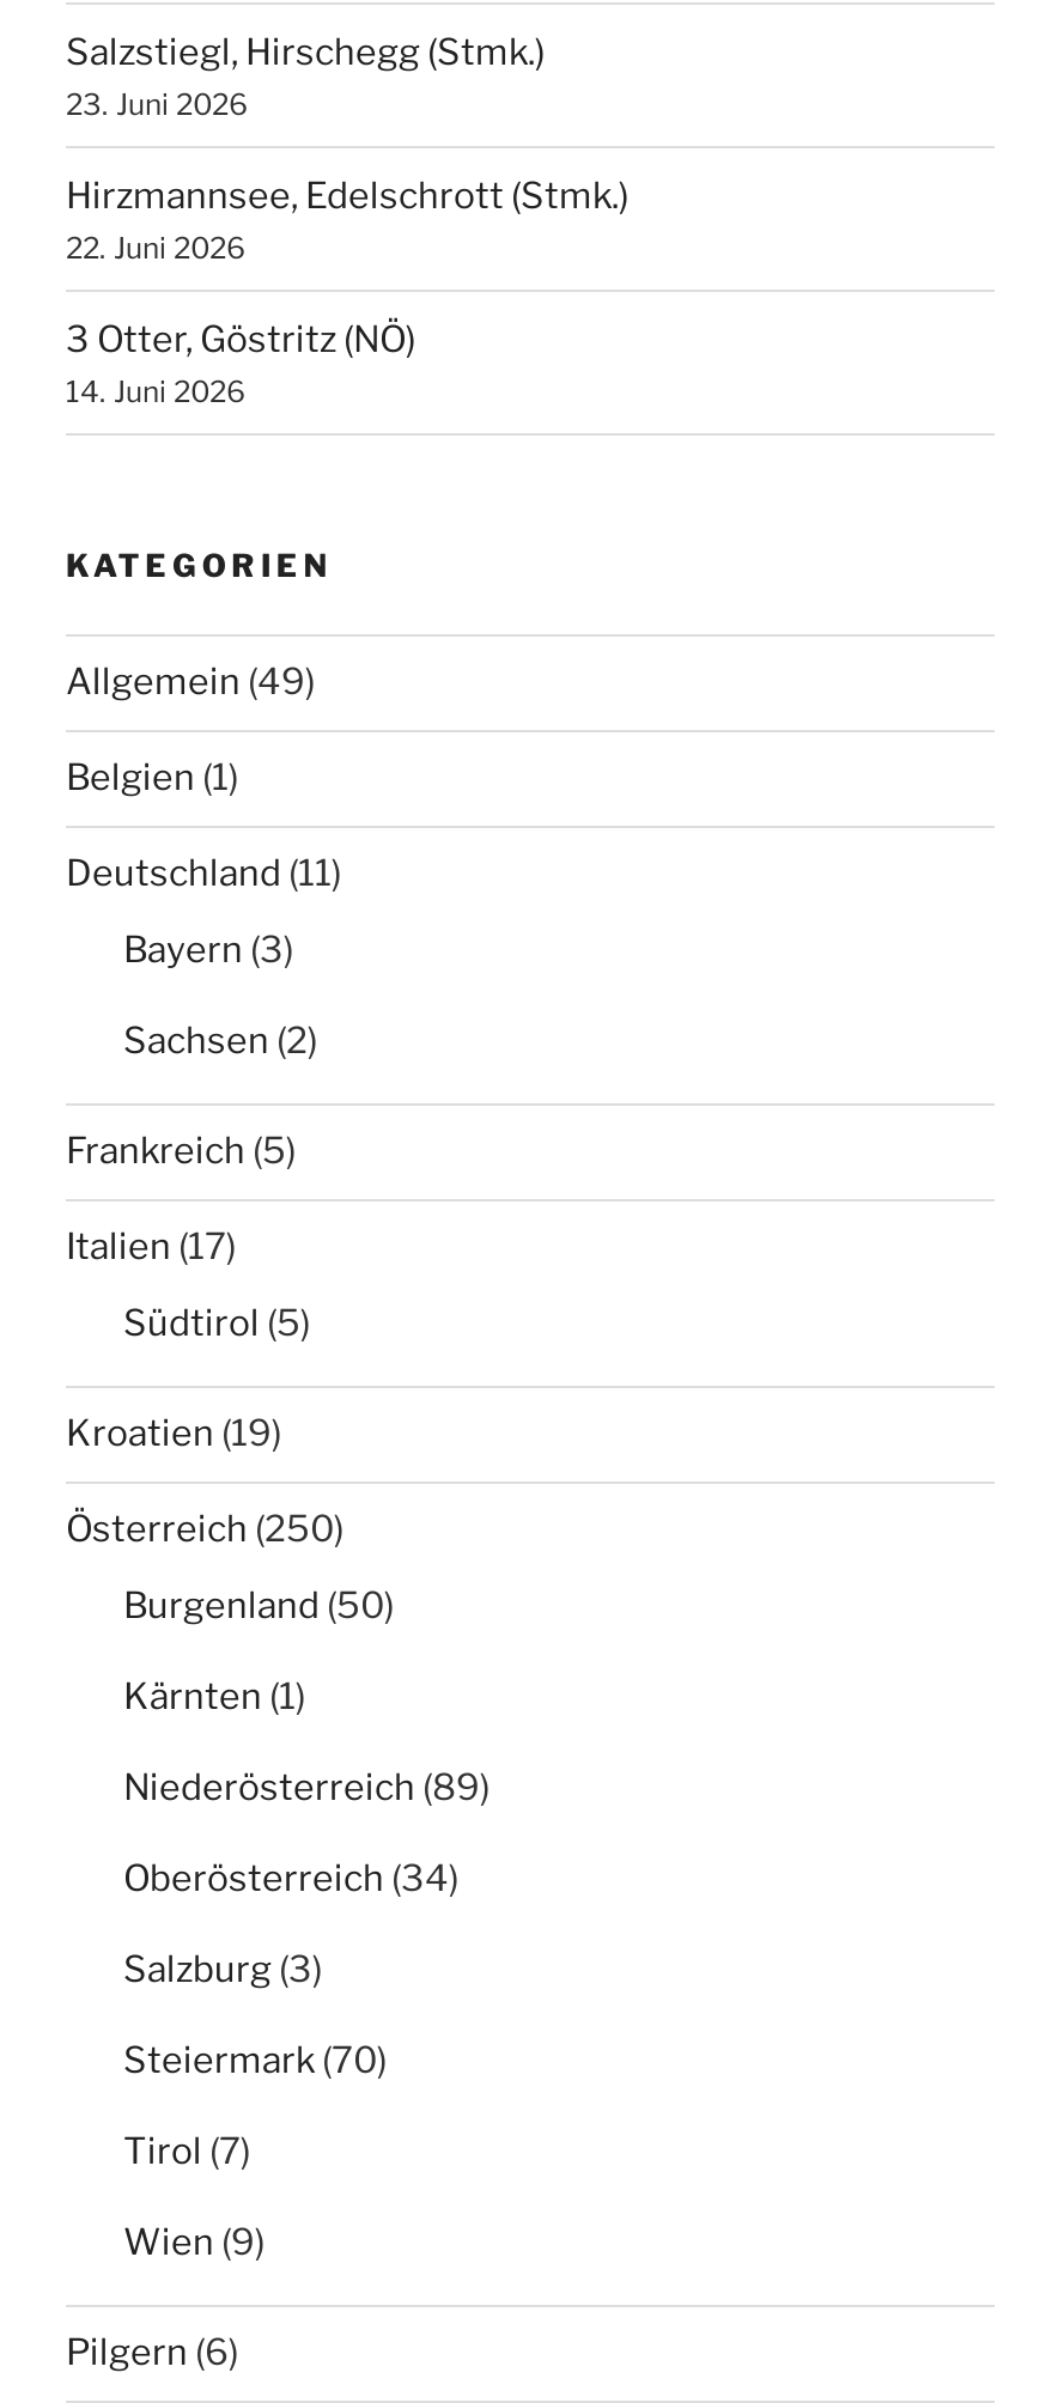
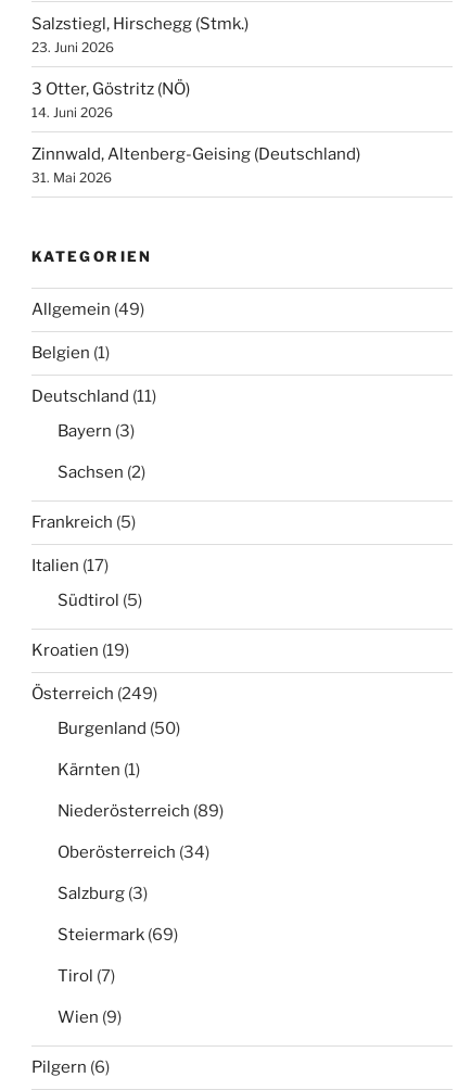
[66,174,628,265] Hirzmannsee, Edelschrott (Stmk.) | 22. Juni 2026 -> none
moved [66,318,415,409] -> [31,79,190,120]: 3 Otter, Göstritz (NÖ) | 14. Juni 2026
none -> [31,144,360,185] Zinnwald, Altenberg-Geising (Deutschland) | 31. Mai 2026
[66,1508,343,1551] Österreich (250) -> [31,684,157,704] Österreich (249)
[123,2038,387,2082] Steiermark (70) -> [58,925,178,944] Steiermark (69)

